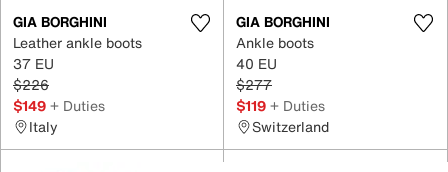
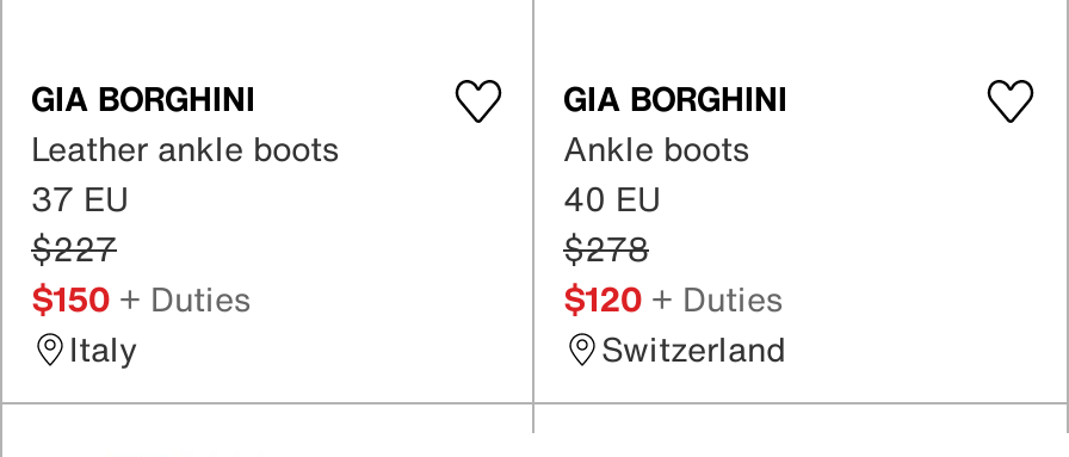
[13,74,49,95] $226 -> [31,223,117,273] $227
[236,74,272,95] $277 -> [563,223,649,273] $278
[13,95,105,116] $149 + Duties -> [31,273,251,323] $150 + Duties
[236,95,325,116] $119 + Duties -> [563,273,783,323] $120 + Duties

